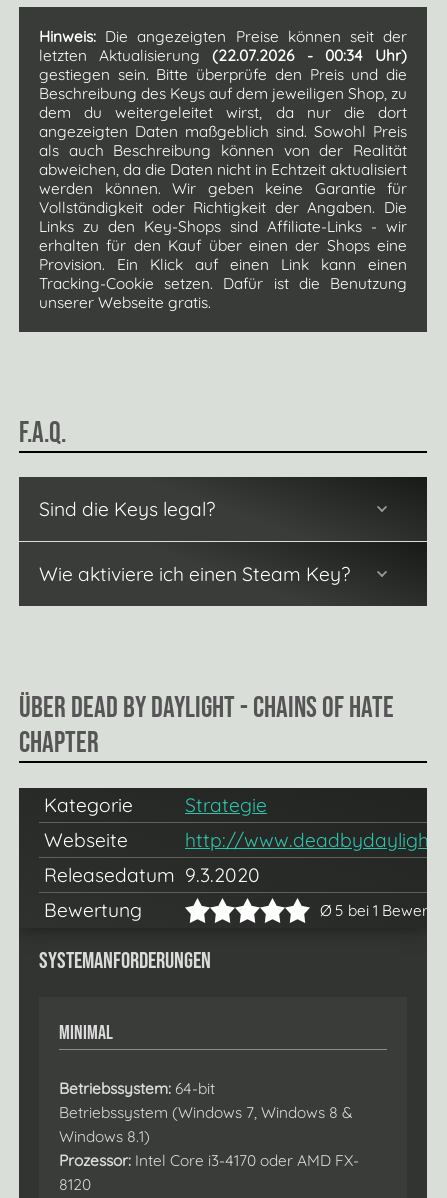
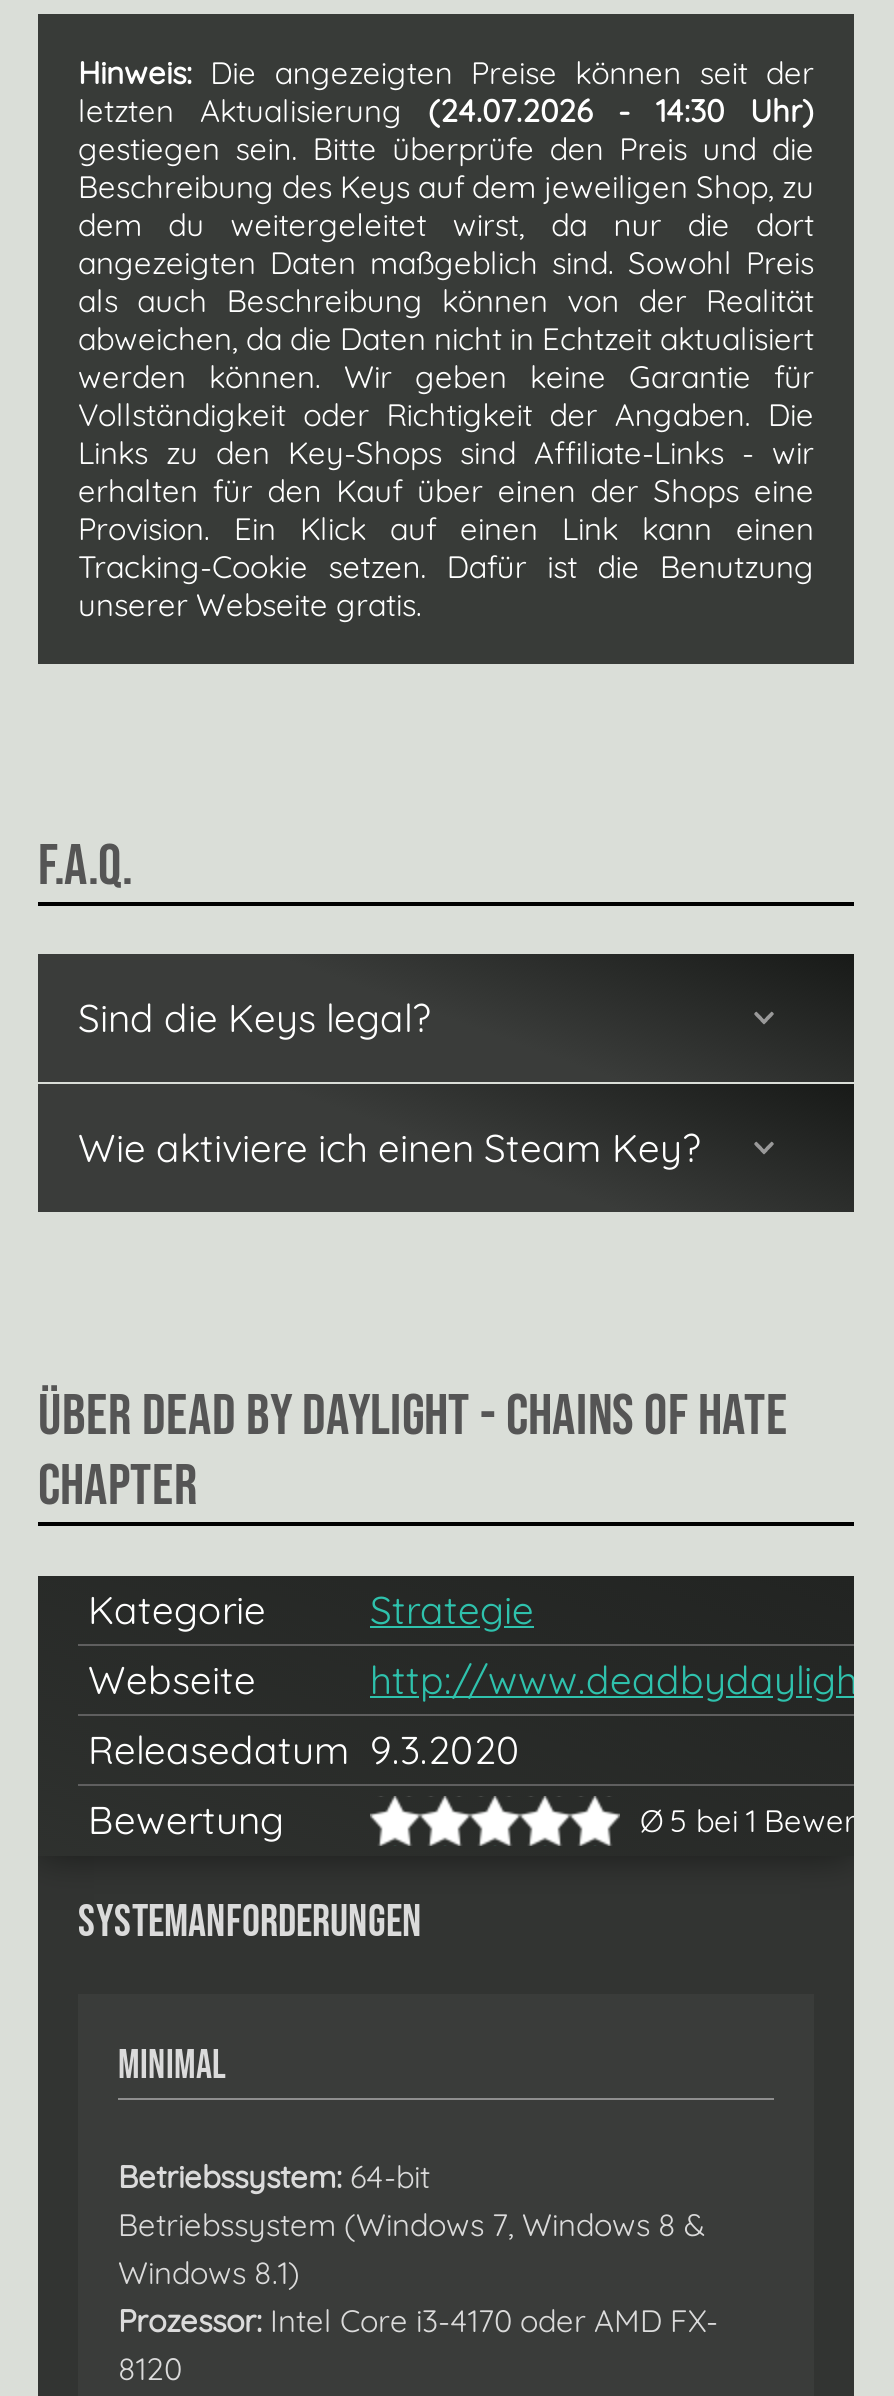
[39,46,407,65] letzten Aktualisierung (22.07.2026 - 00:34 Uhr) -> [78,92,814,130] letzten Aktualisierung (24.07.2026 - 14:30 Uhr)

